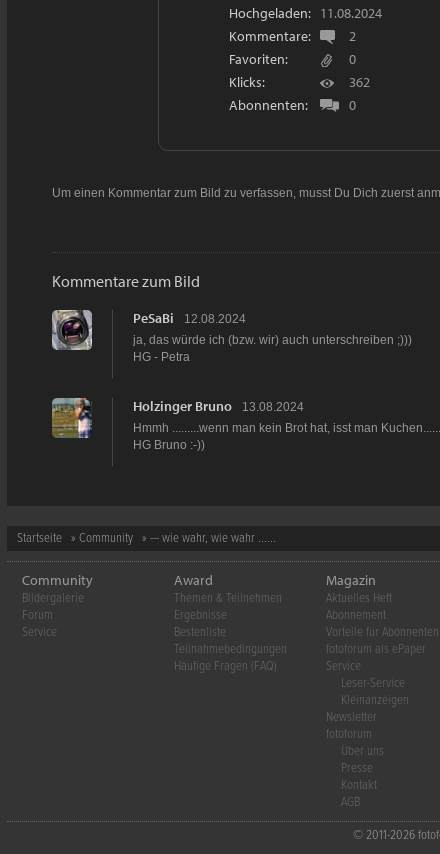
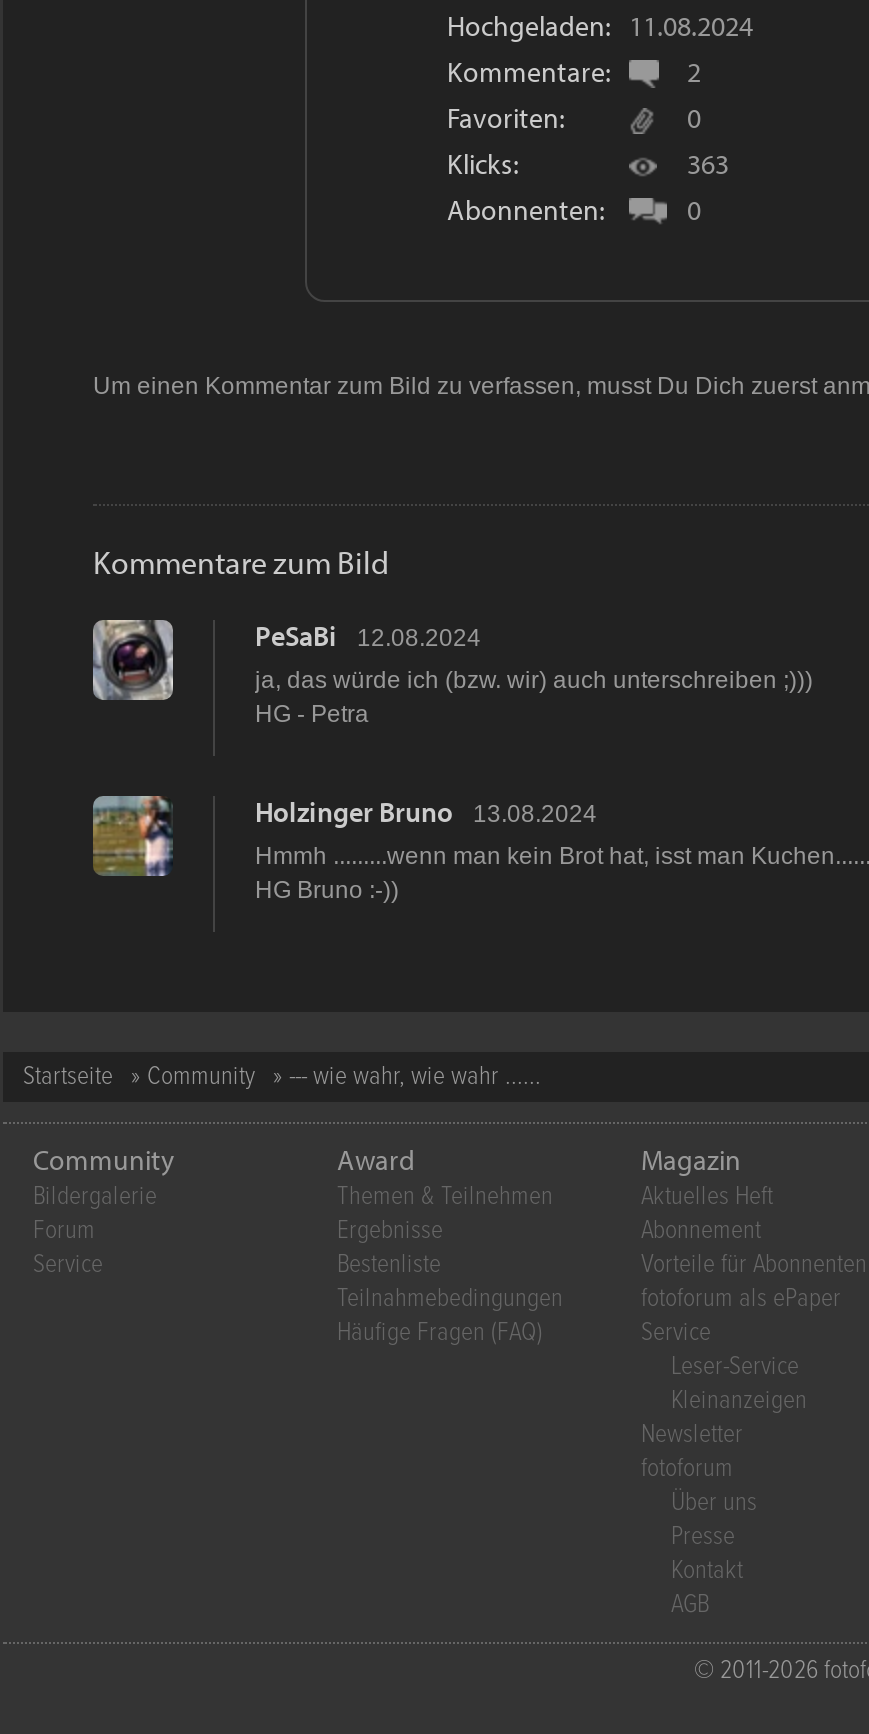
[349,73,370,91] 362 -> [687,145,729,181] 363

